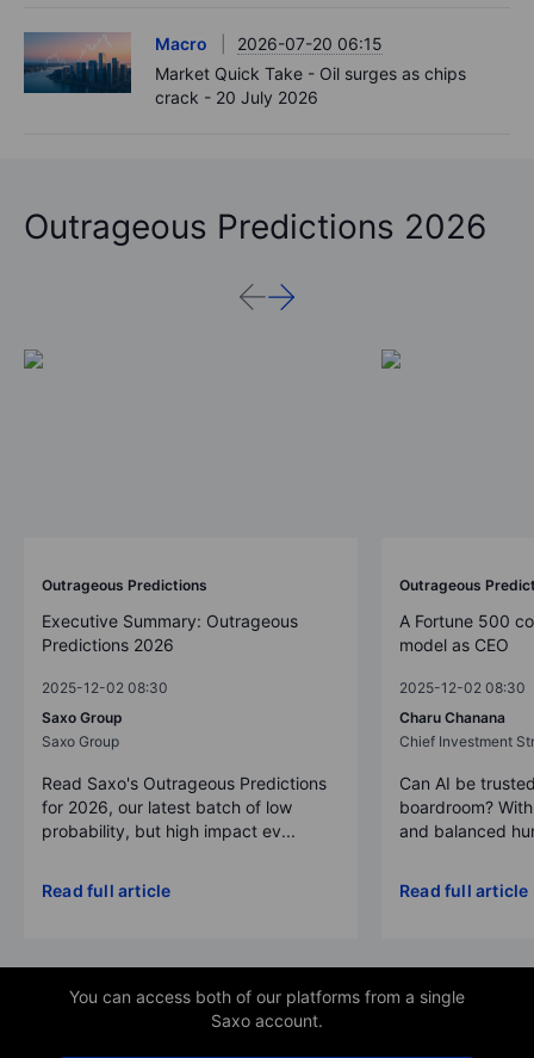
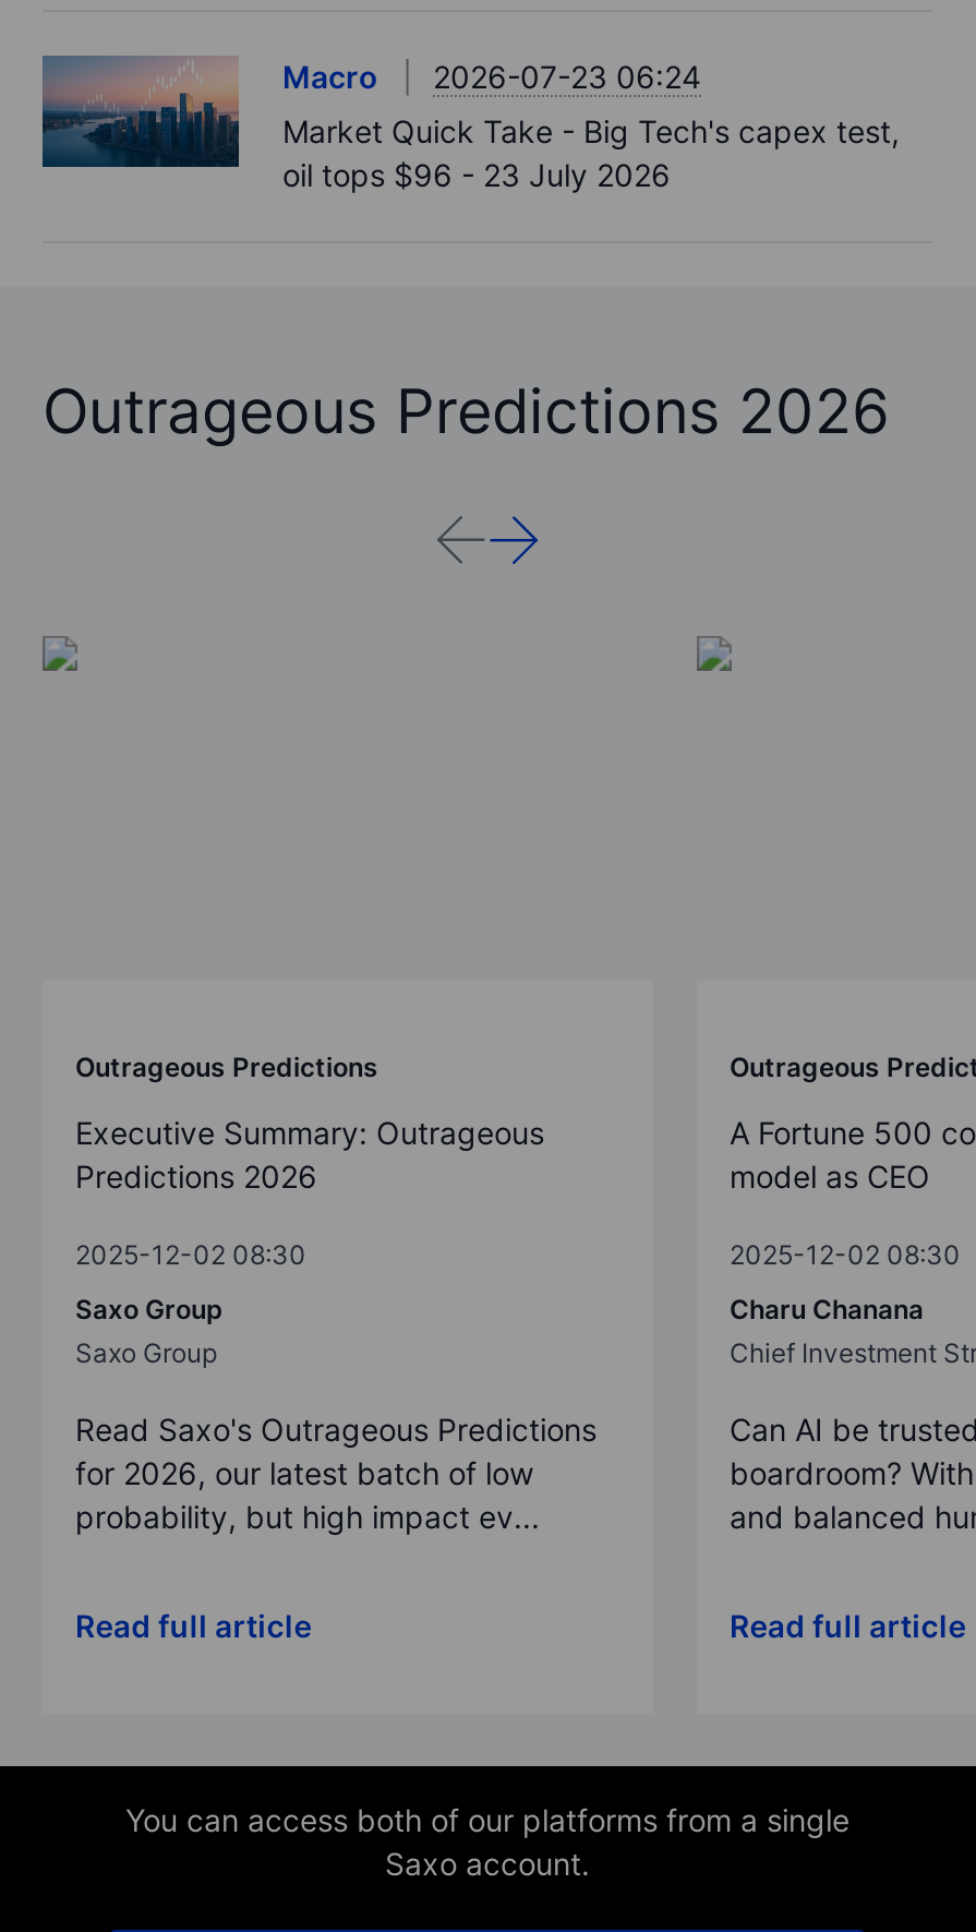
[155,34,383,54] Macro 2026-07-20 06:15 -> [282,58,701,95] Macro 2026-07-23 06:24
[155,63,466,108] Market Quick Take - Oil surges as chips | crack - 20 July 2026 -> [282,113,900,194] Market Quick Take - Big Tech's capex test, | oil tops $96 - 23 July 2026

